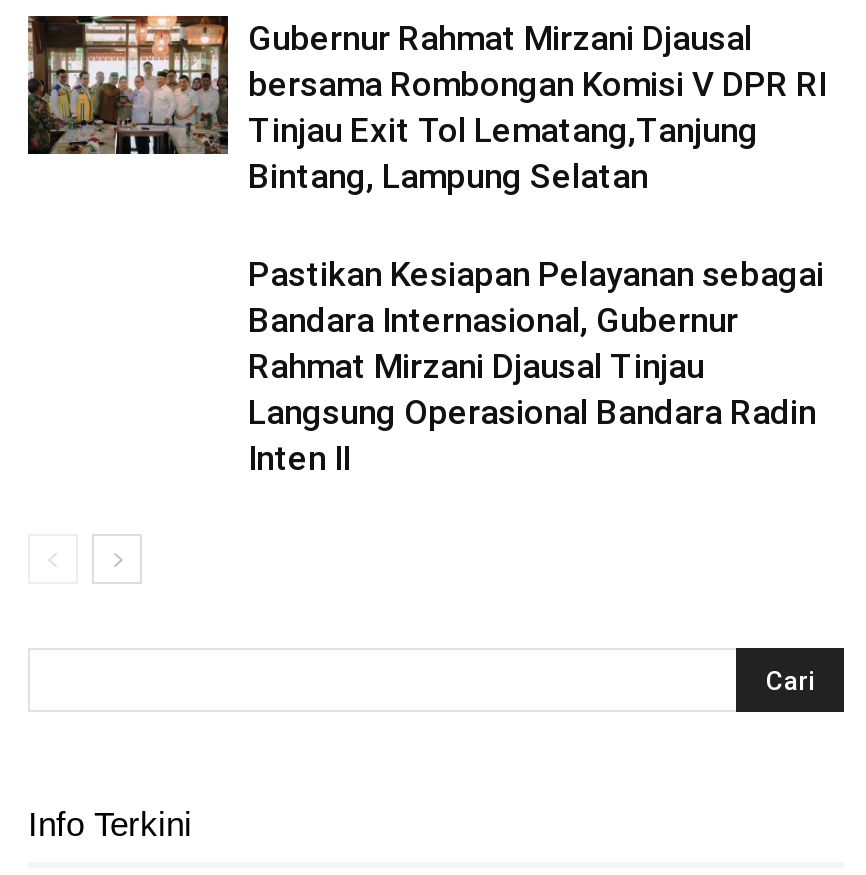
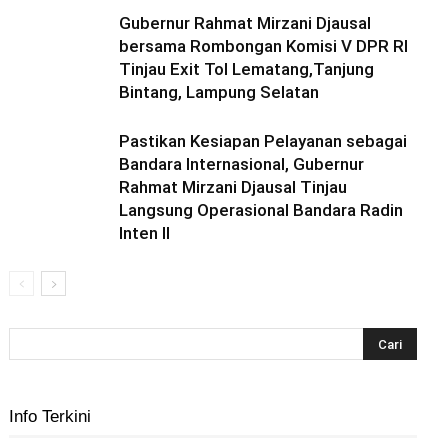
[26,14,230,156] [image] -> none

